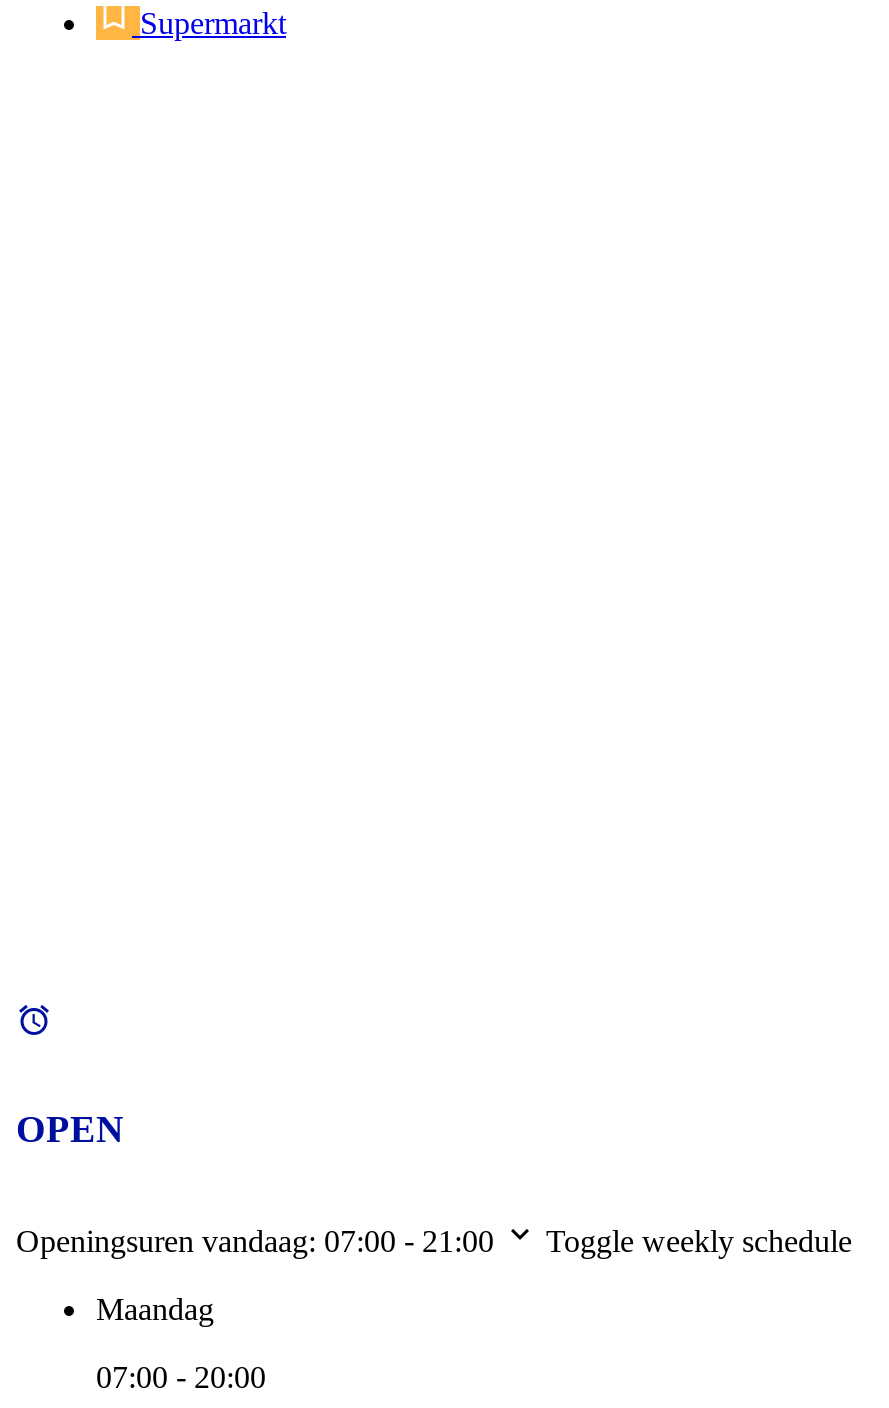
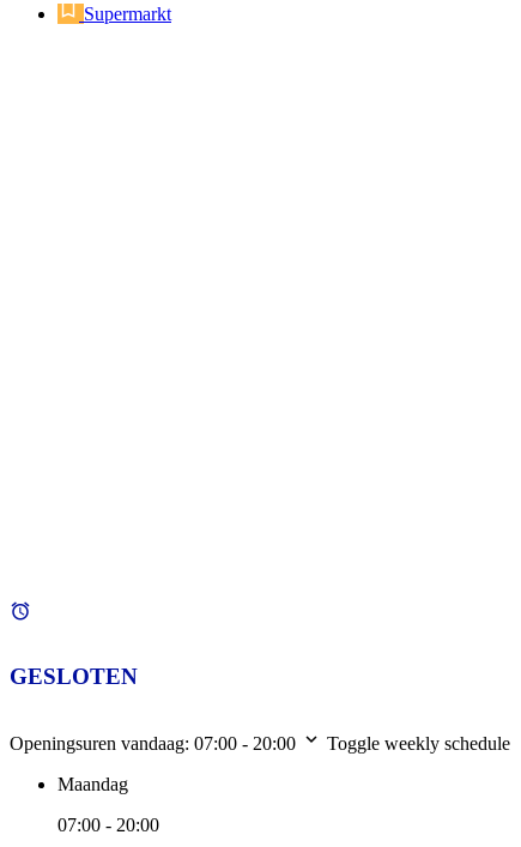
[16,1109,124,1151] OPEN -> [10,664,138,689] GESLOTEN
[16,1224,494,1258] Openingsuren vandaag: 07:00 - 21:00 -> [10,733,296,754] Openingsuren vandaag: 07:00 - 20:00

